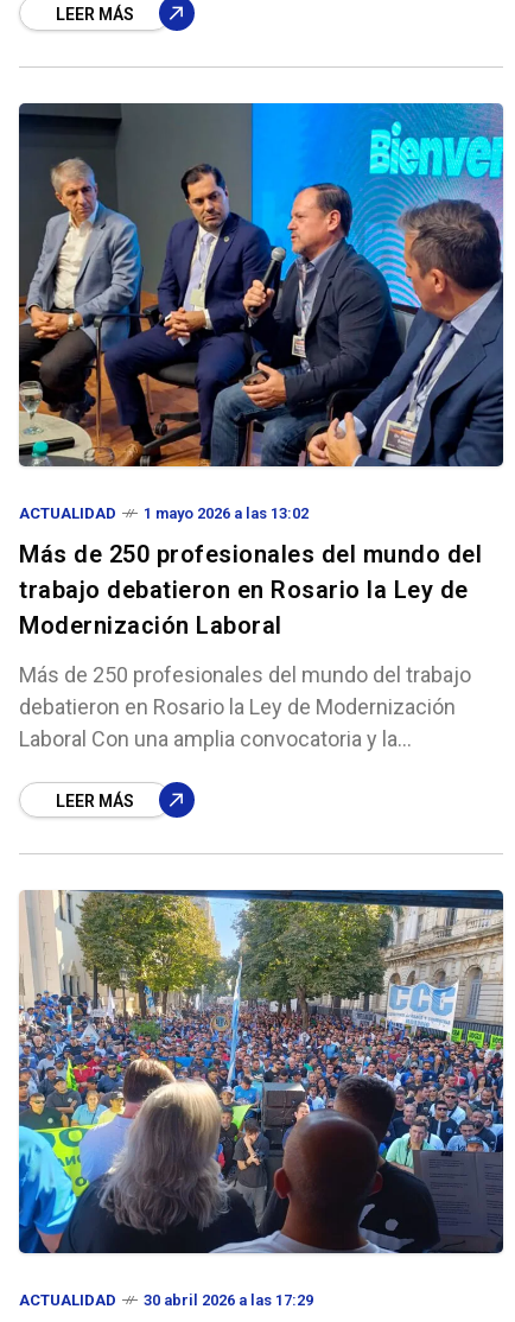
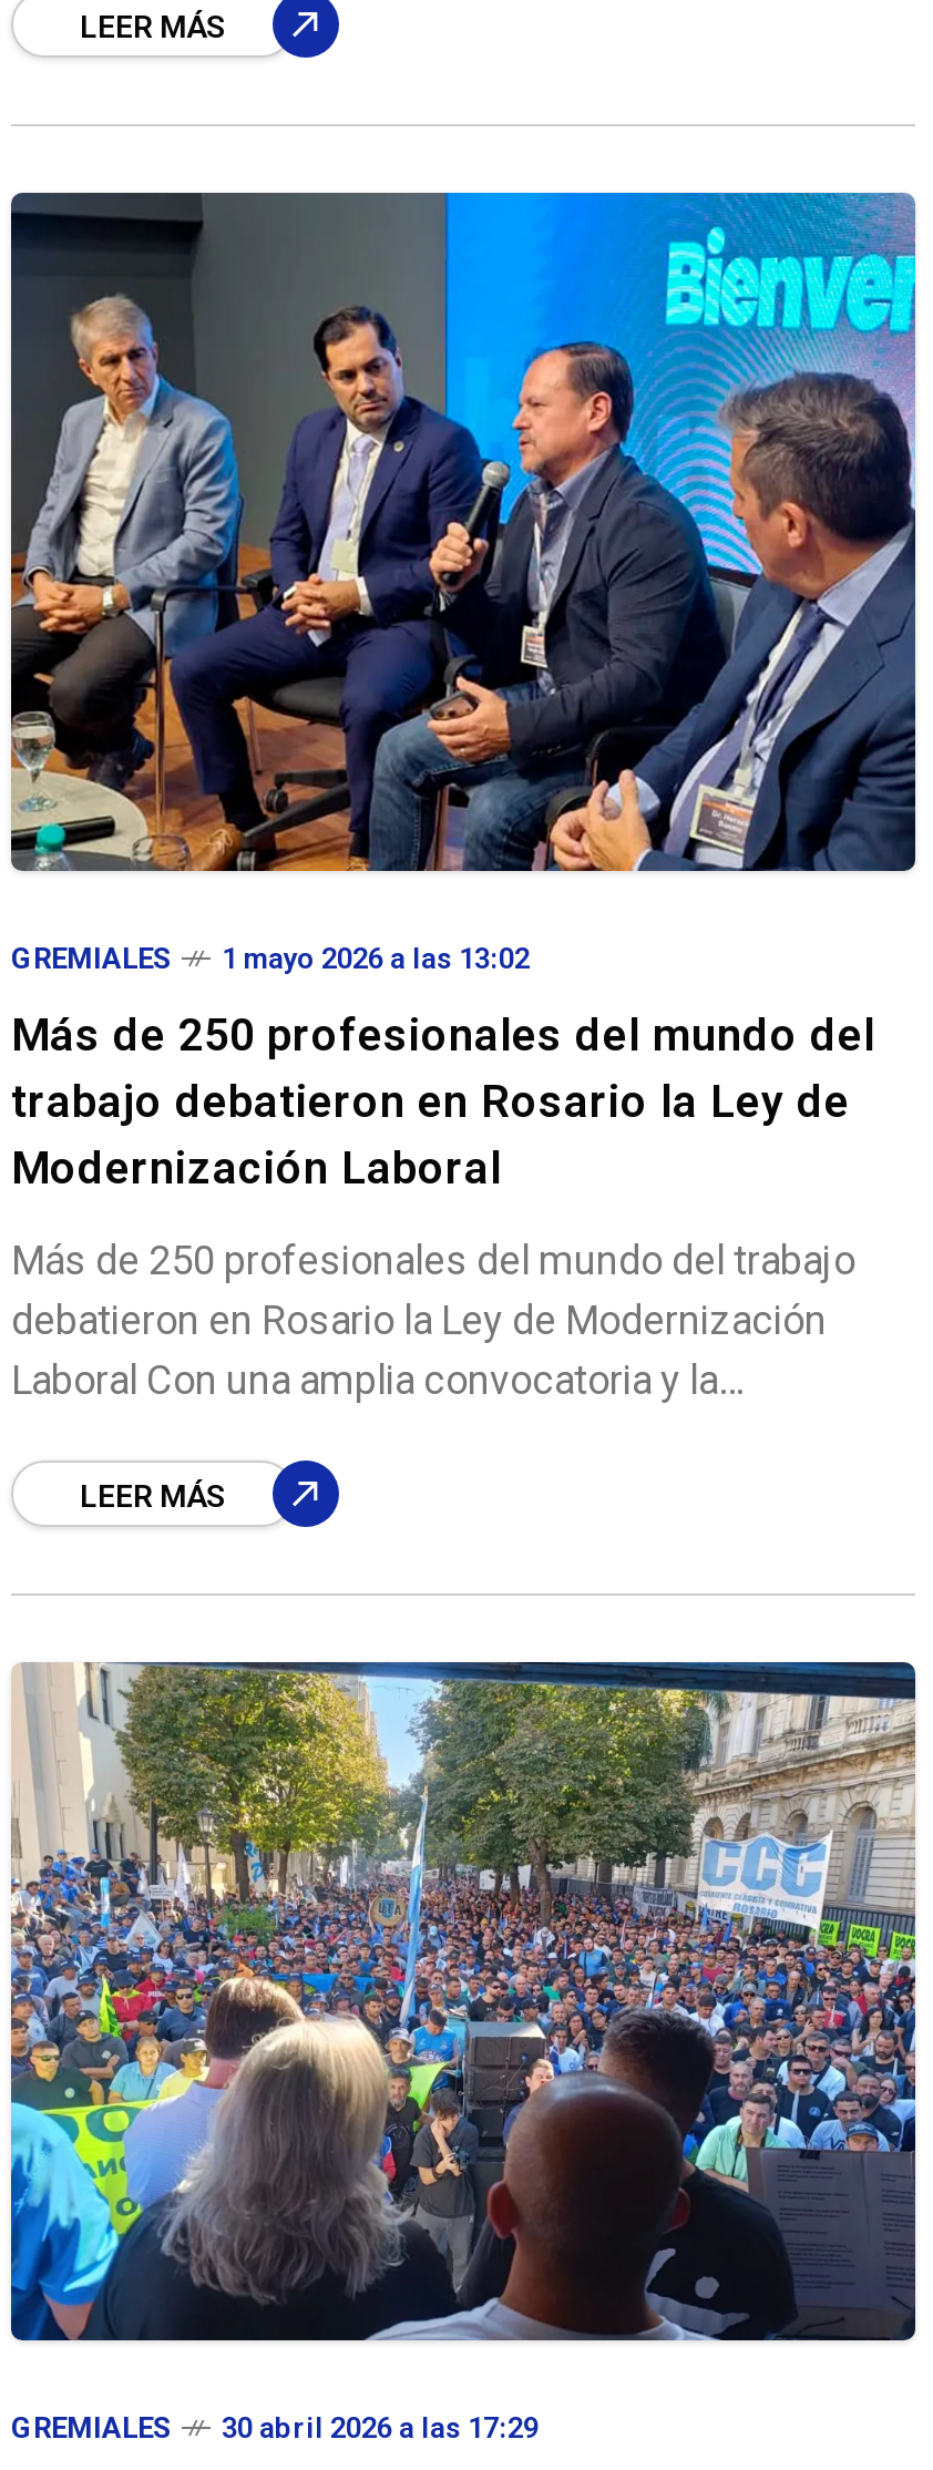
[19,504,116,522] ACTUALIDAD -> [11,942,171,975] GREMIALES
[19,1291,116,1309] ACTUALIDAD -> [11,2411,171,2445] GREMIALES

